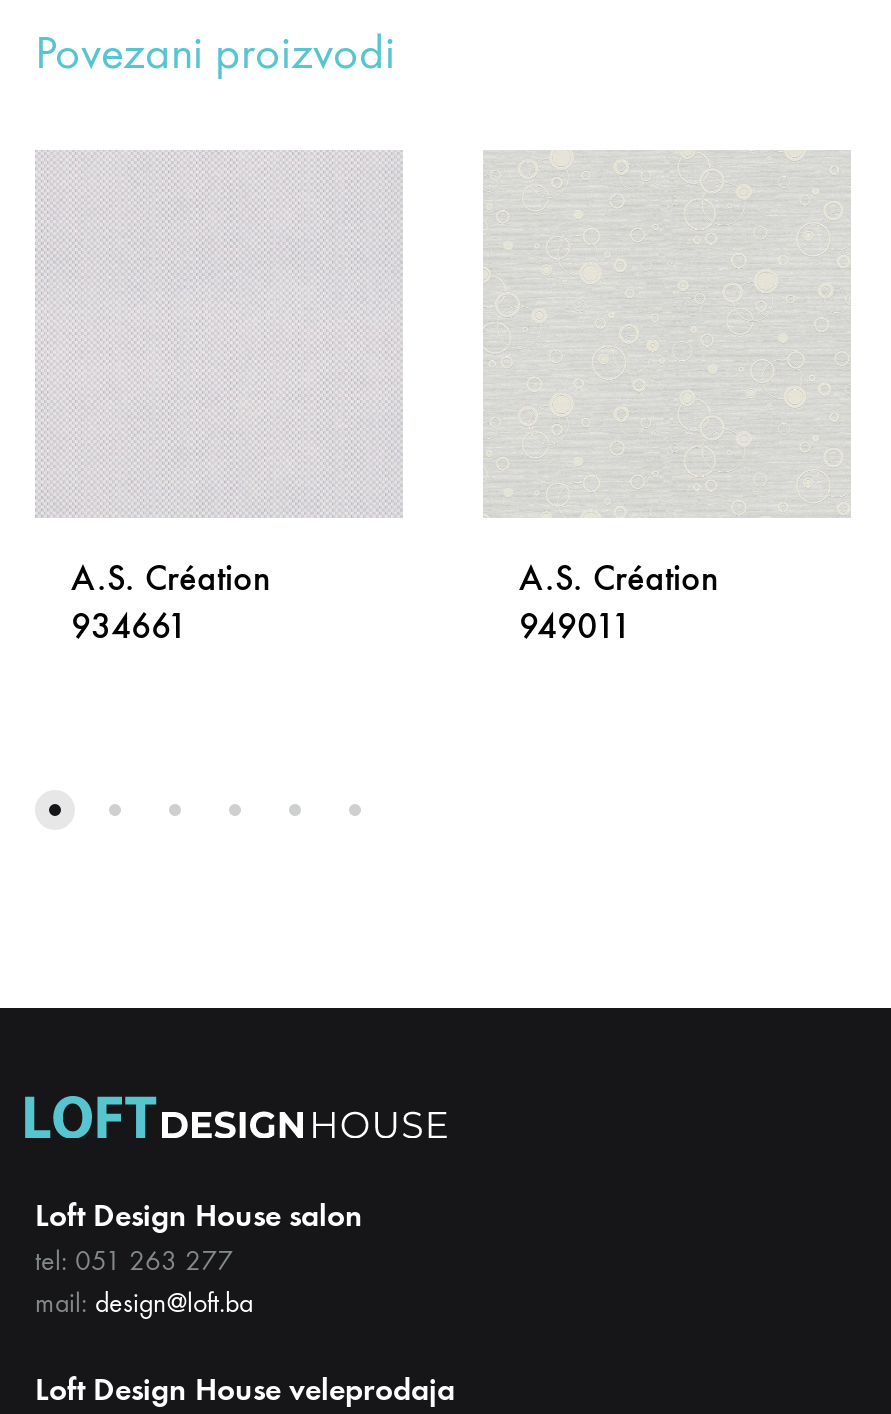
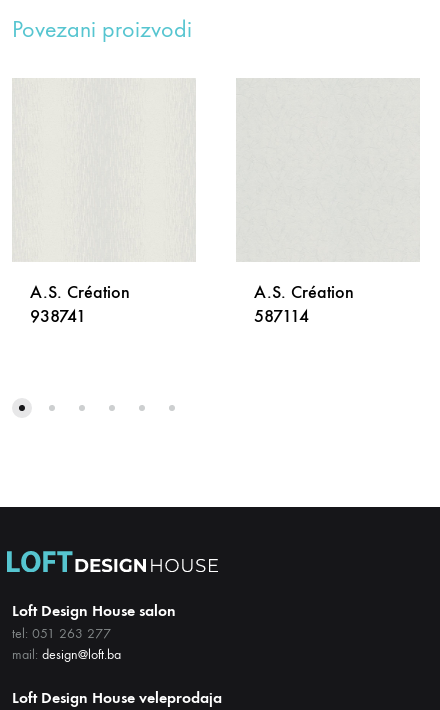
[71,604,187,648] 934661 -> [30,305,86,327] 938741
[519,604,631,648] 949011 -> [254,305,309,327] 587114

